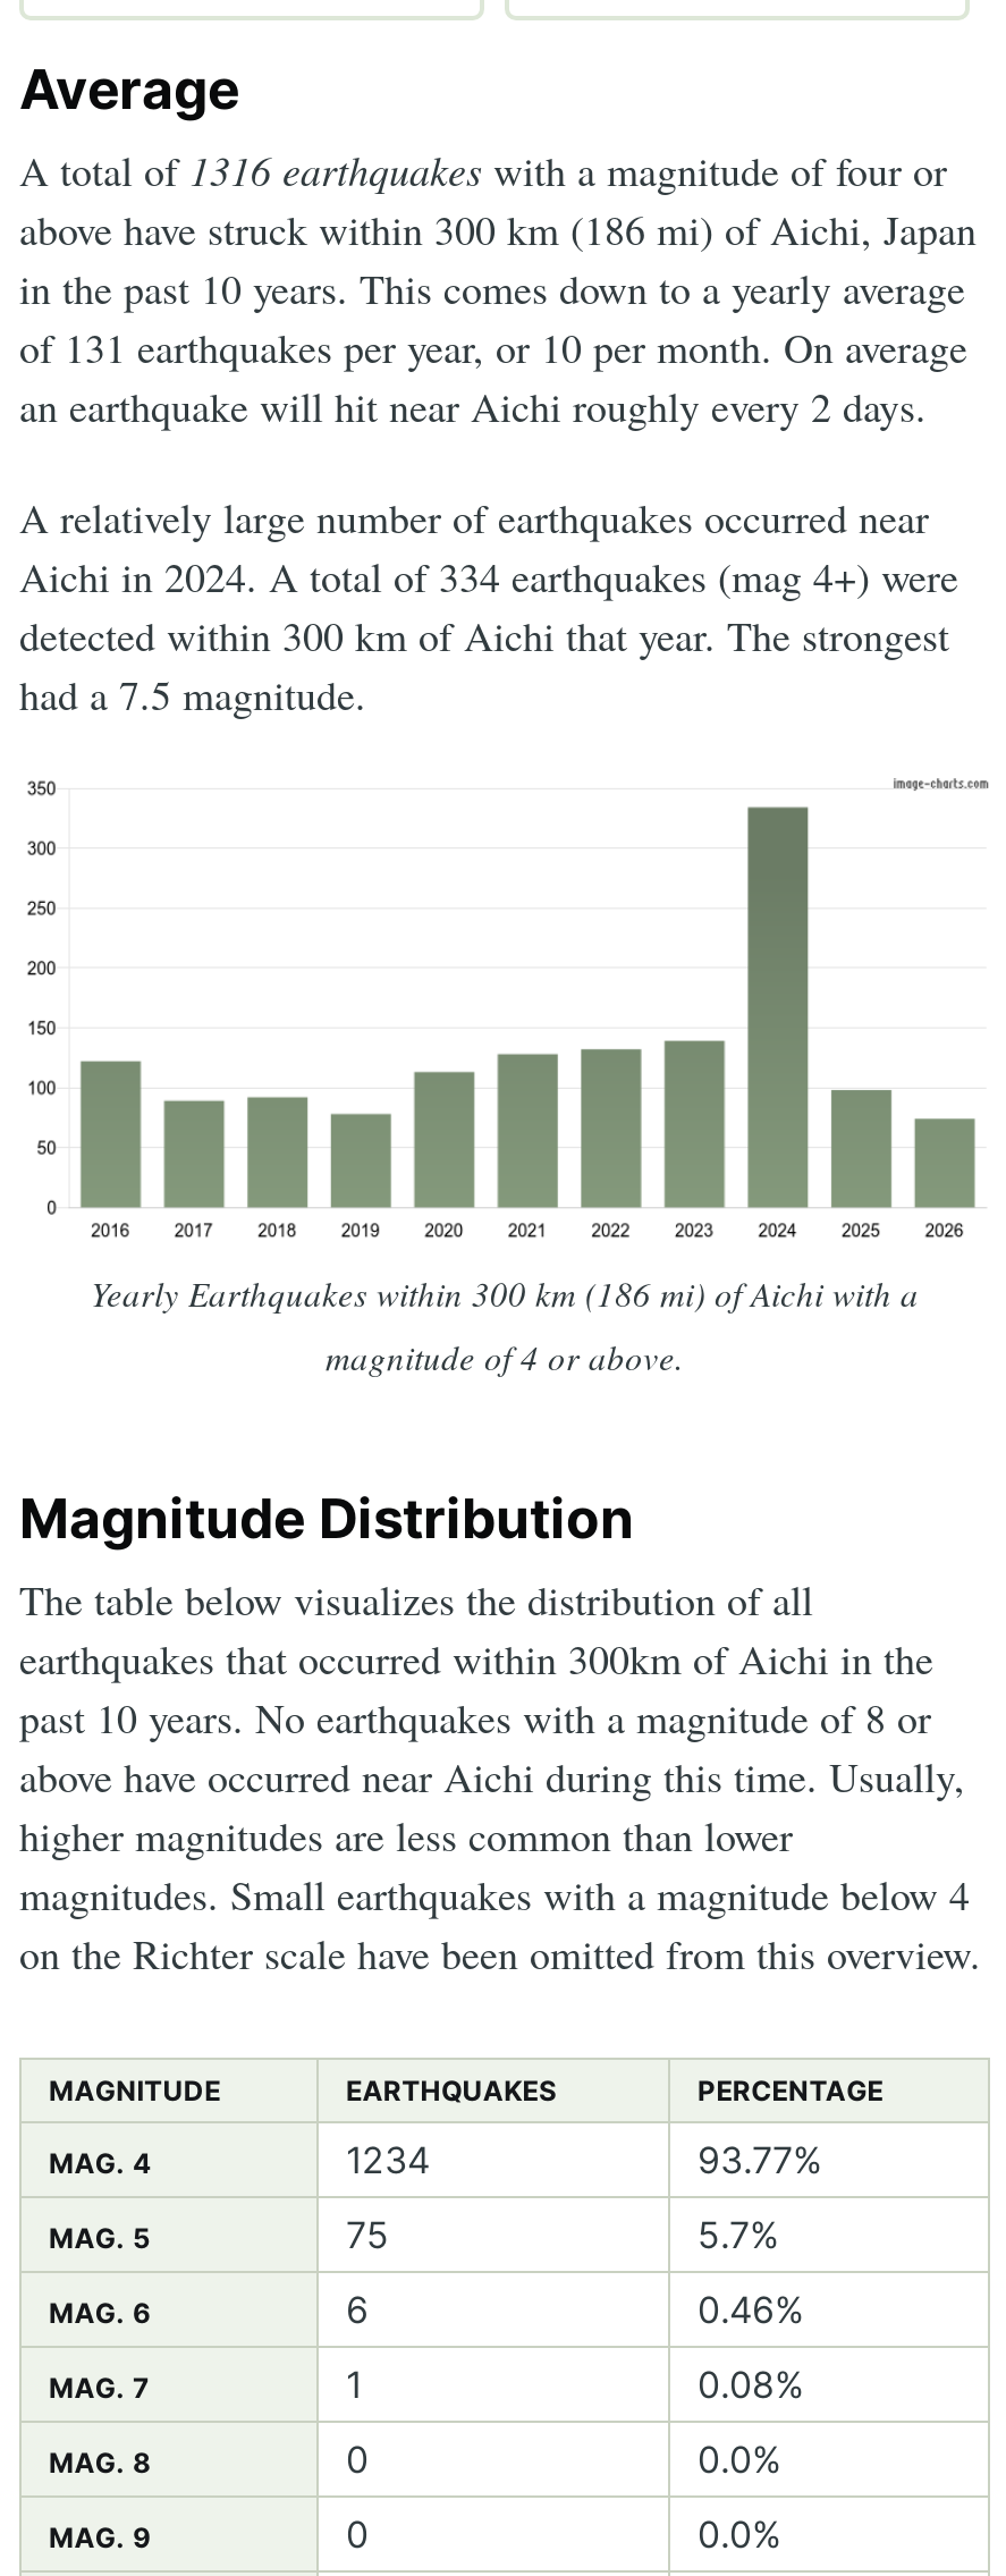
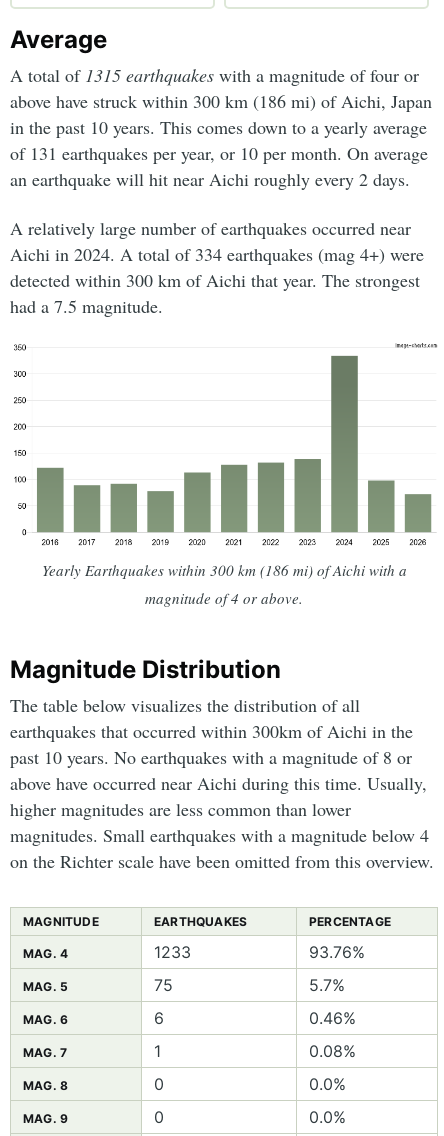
[19,144,947,198] A total of 1316 earthquakes with a magnitude of four or -> [10,63,419,87] A total of 1315 earthquakes with a magnitude of four or
[346,2137,430,2183] 1234 -> [154,942,191,962] 1233
[698,2137,822,2183] 93.77% -> [309,942,365,962] 93.76%

